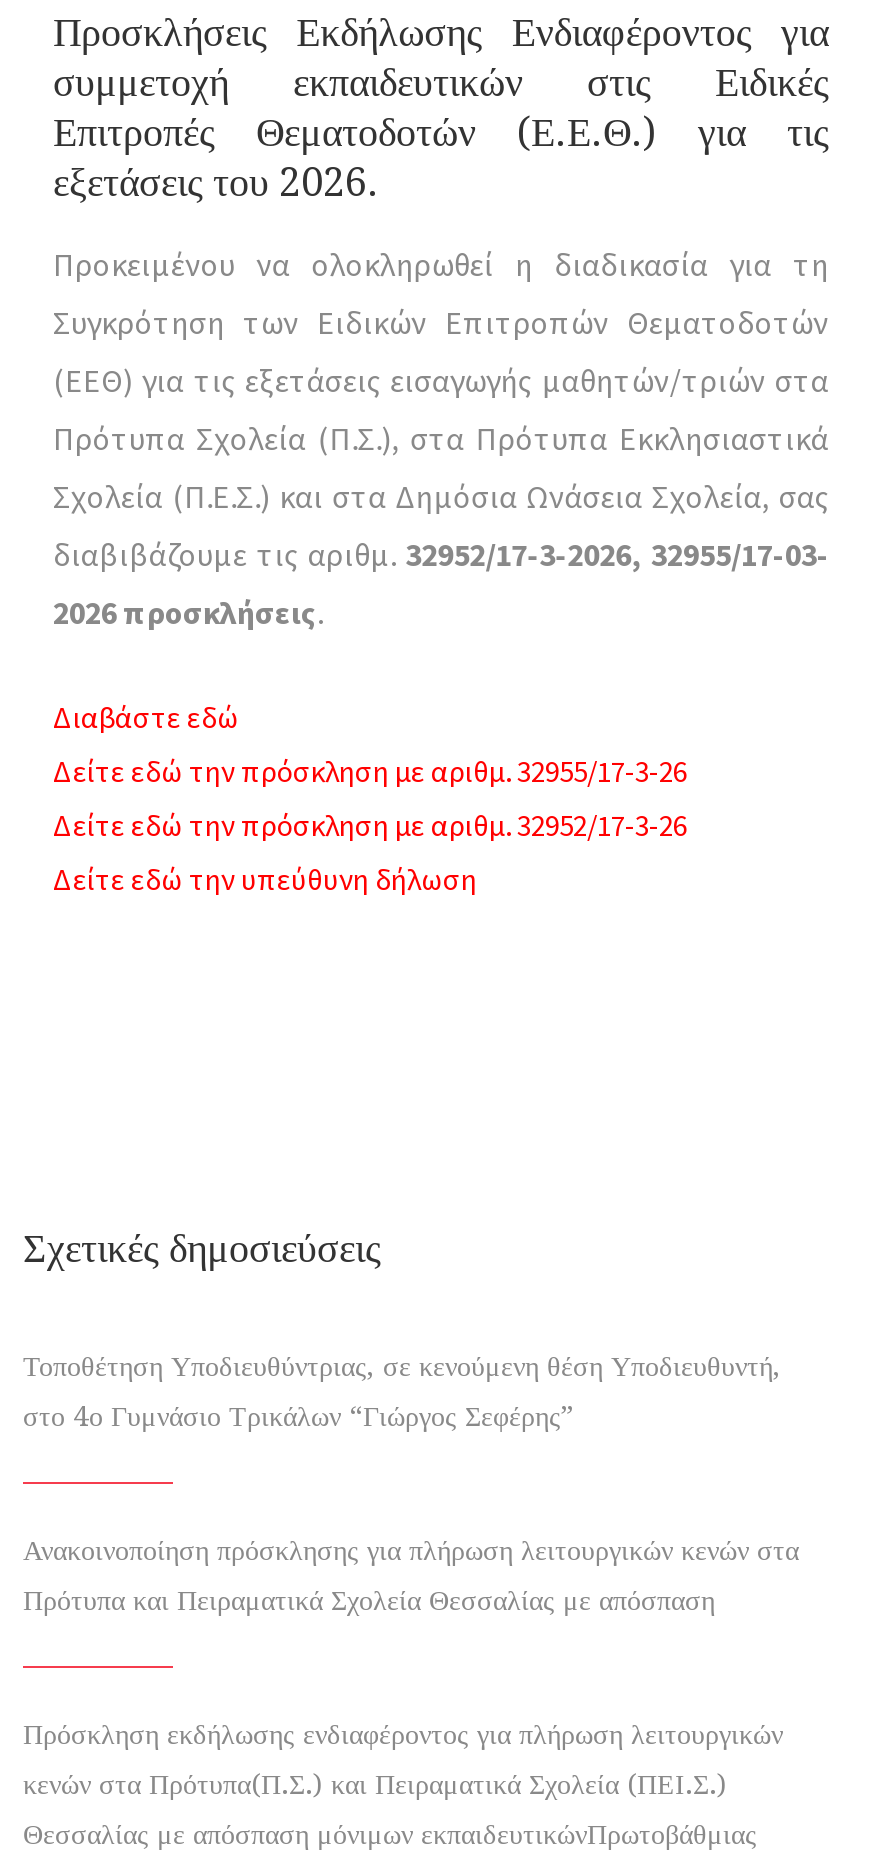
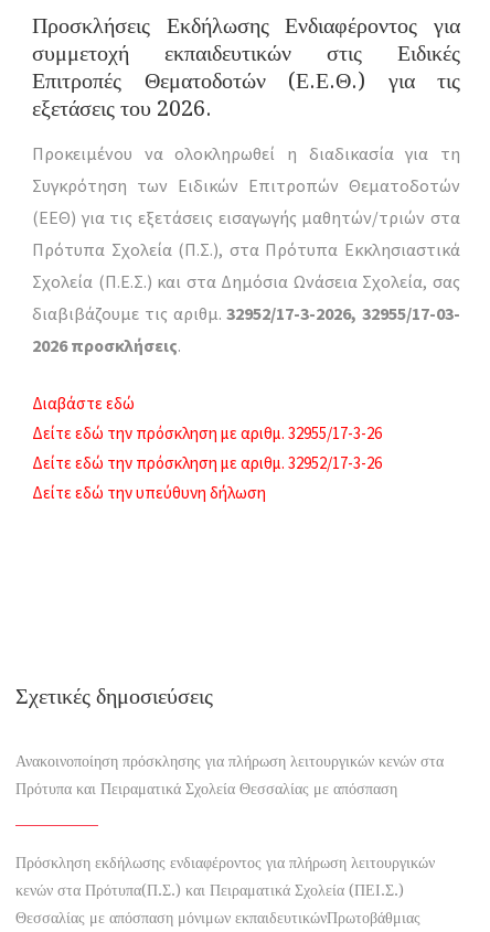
[23,1349,781,1431] Τοποθέτηση Υποδιευθύντριας, σε κενούμενη θέση Υποδιευθυντή, | στο 4ο Γυμνάσιο Τρικάλων “Γιώργος Σεφέρης” -> none

